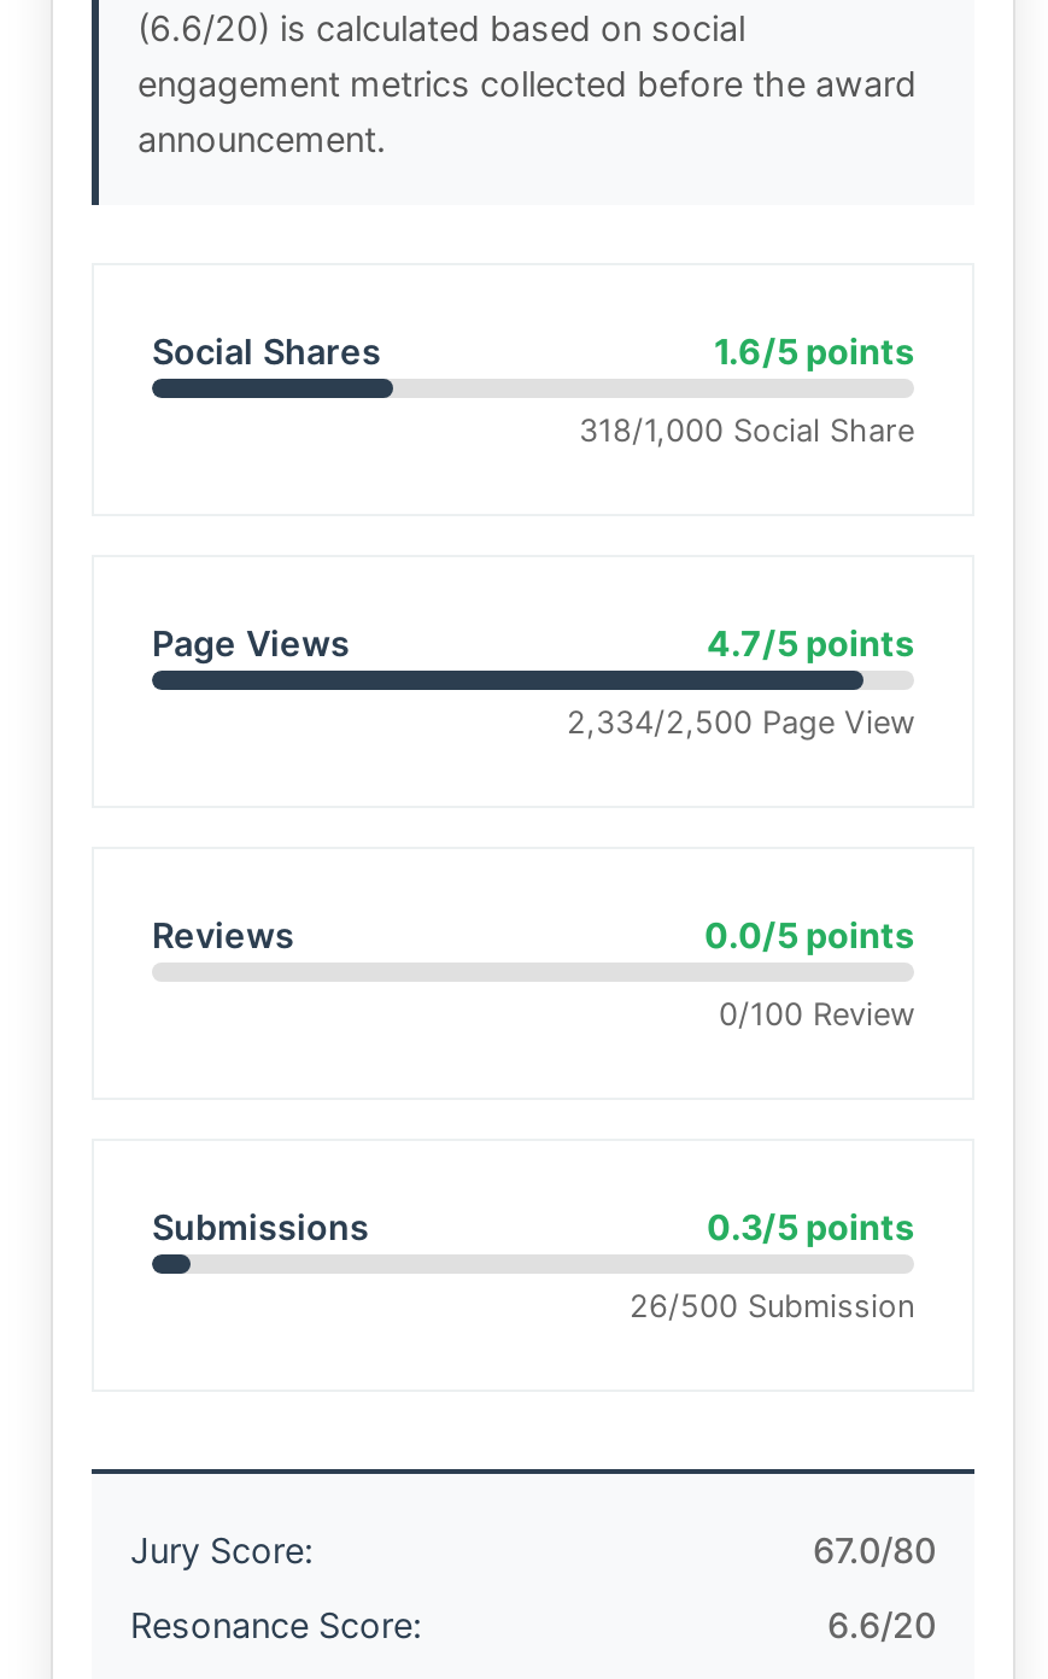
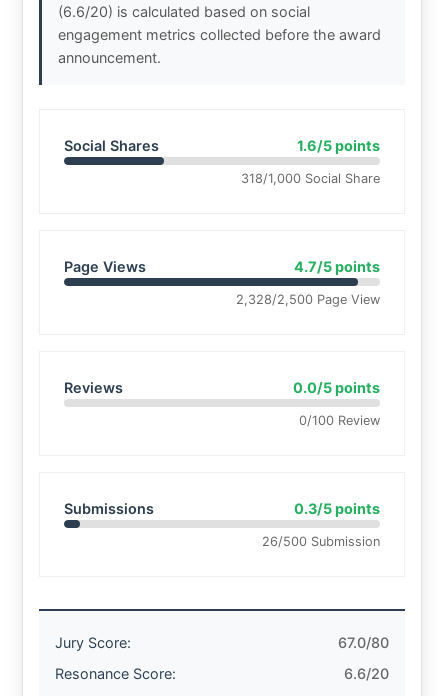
[567,705,914,741] 2,334/2,500 Page View -> [236,292,380,307] 2,328/2,500 Page View

